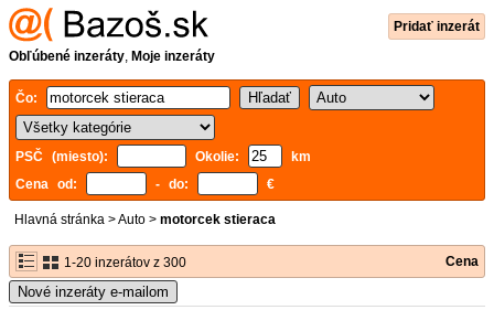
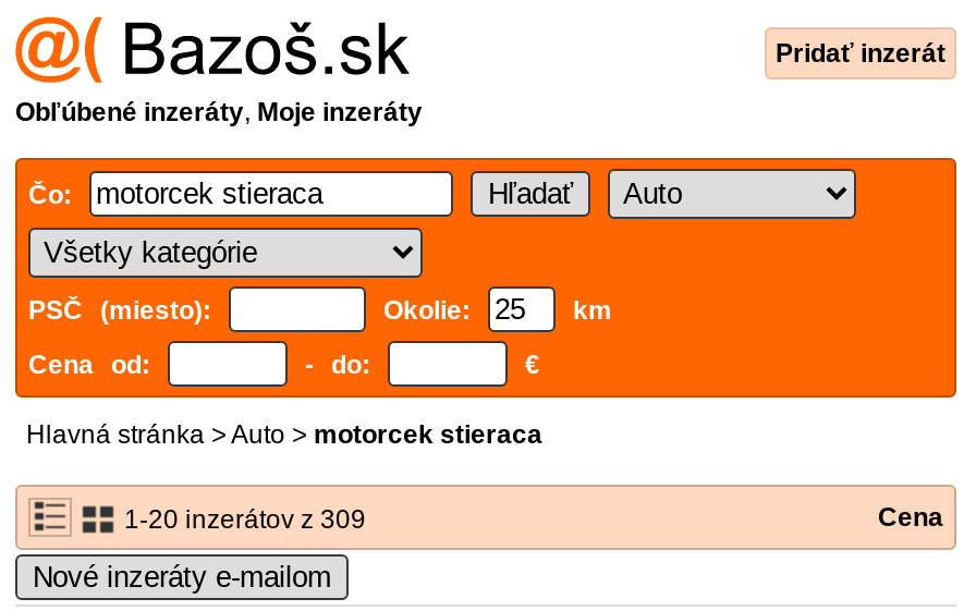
[61,255,186,270] 1-20 inzerátov z 300 -> [118,504,366,535] 1-20 inzerátov z 309

